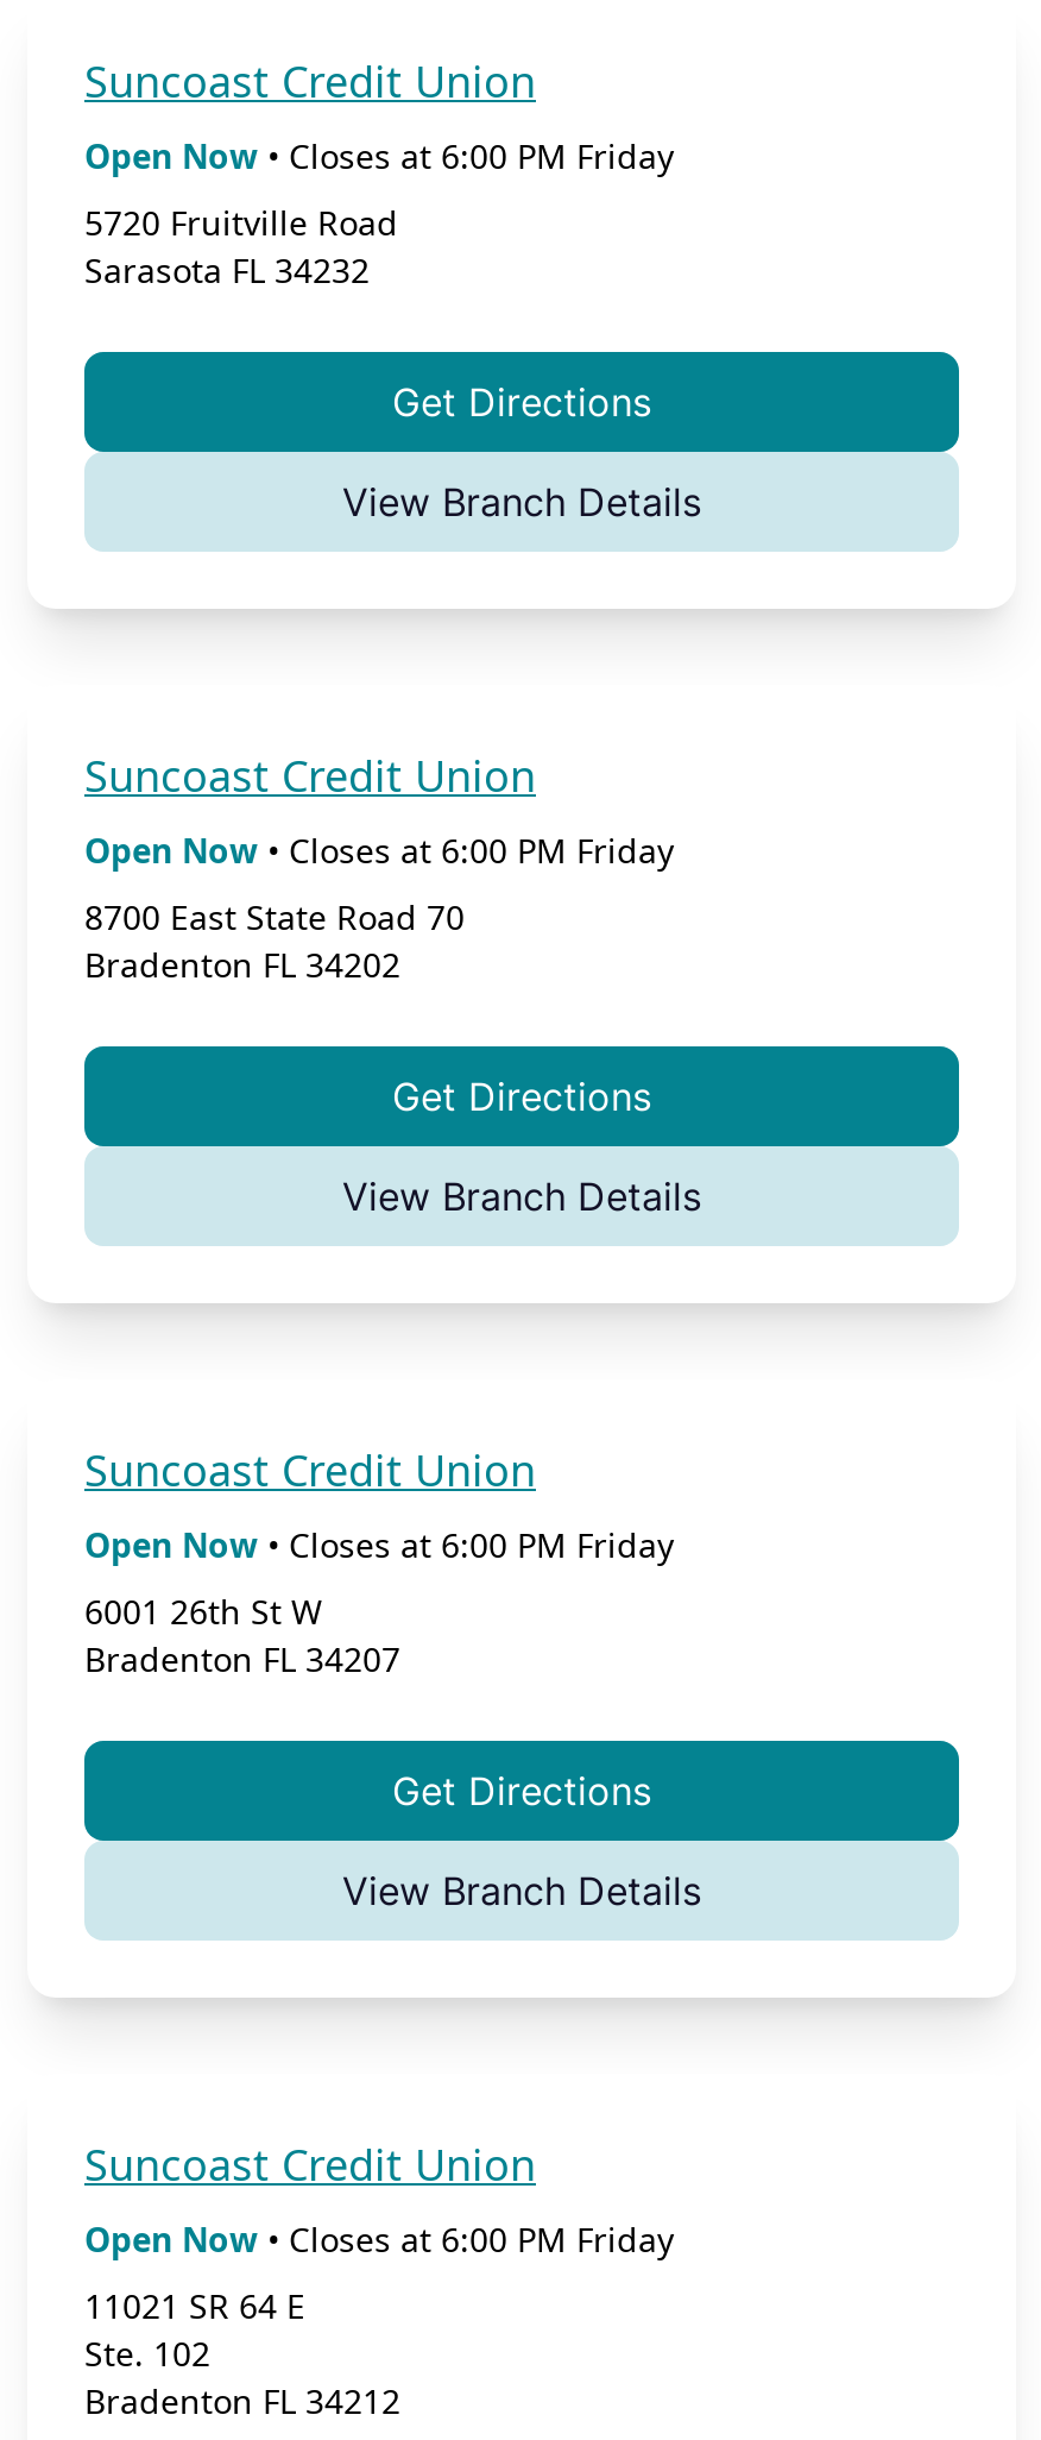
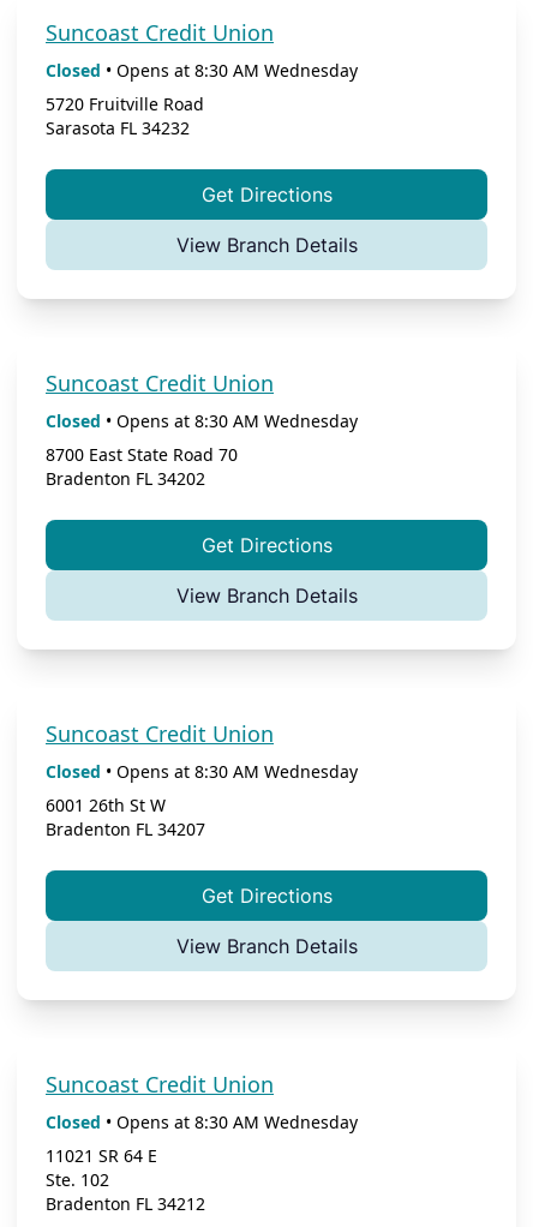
[84,132,674,178] Open Now • Closes at 6:00 PM Friday -> [46,59,358,82] Closed • Opens at 8:30 AM Wednesday
[84,827,674,872] Open Now • Closes at 6:00 PM Friday -> [46,410,358,432] Closed • Opens at 8:30 AM Wednesday
[84,1521,674,1566] Open Now • Closes at 6:00 PM Friday -> [46,760,358,783] Closed • Opens at 8:30 AM Wednesday
[84,2216,674,2261] Open Now • Closes at 6:00 PM Friday -> [46,1111,358,1134] Closed • Opens at 8:30 AM Wednesday

